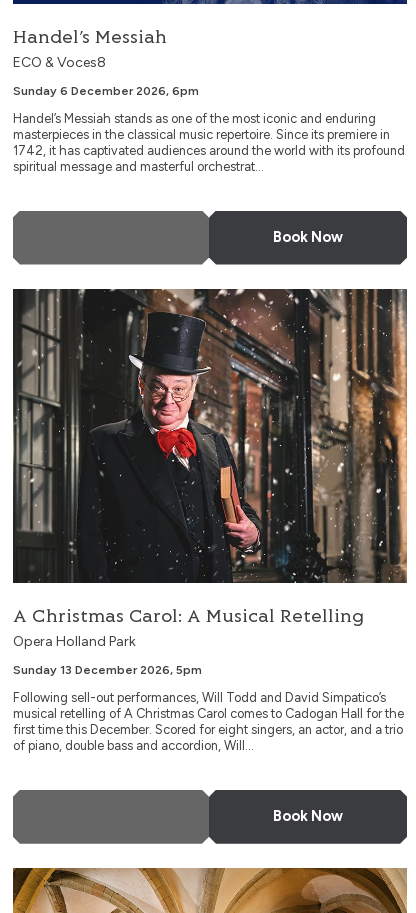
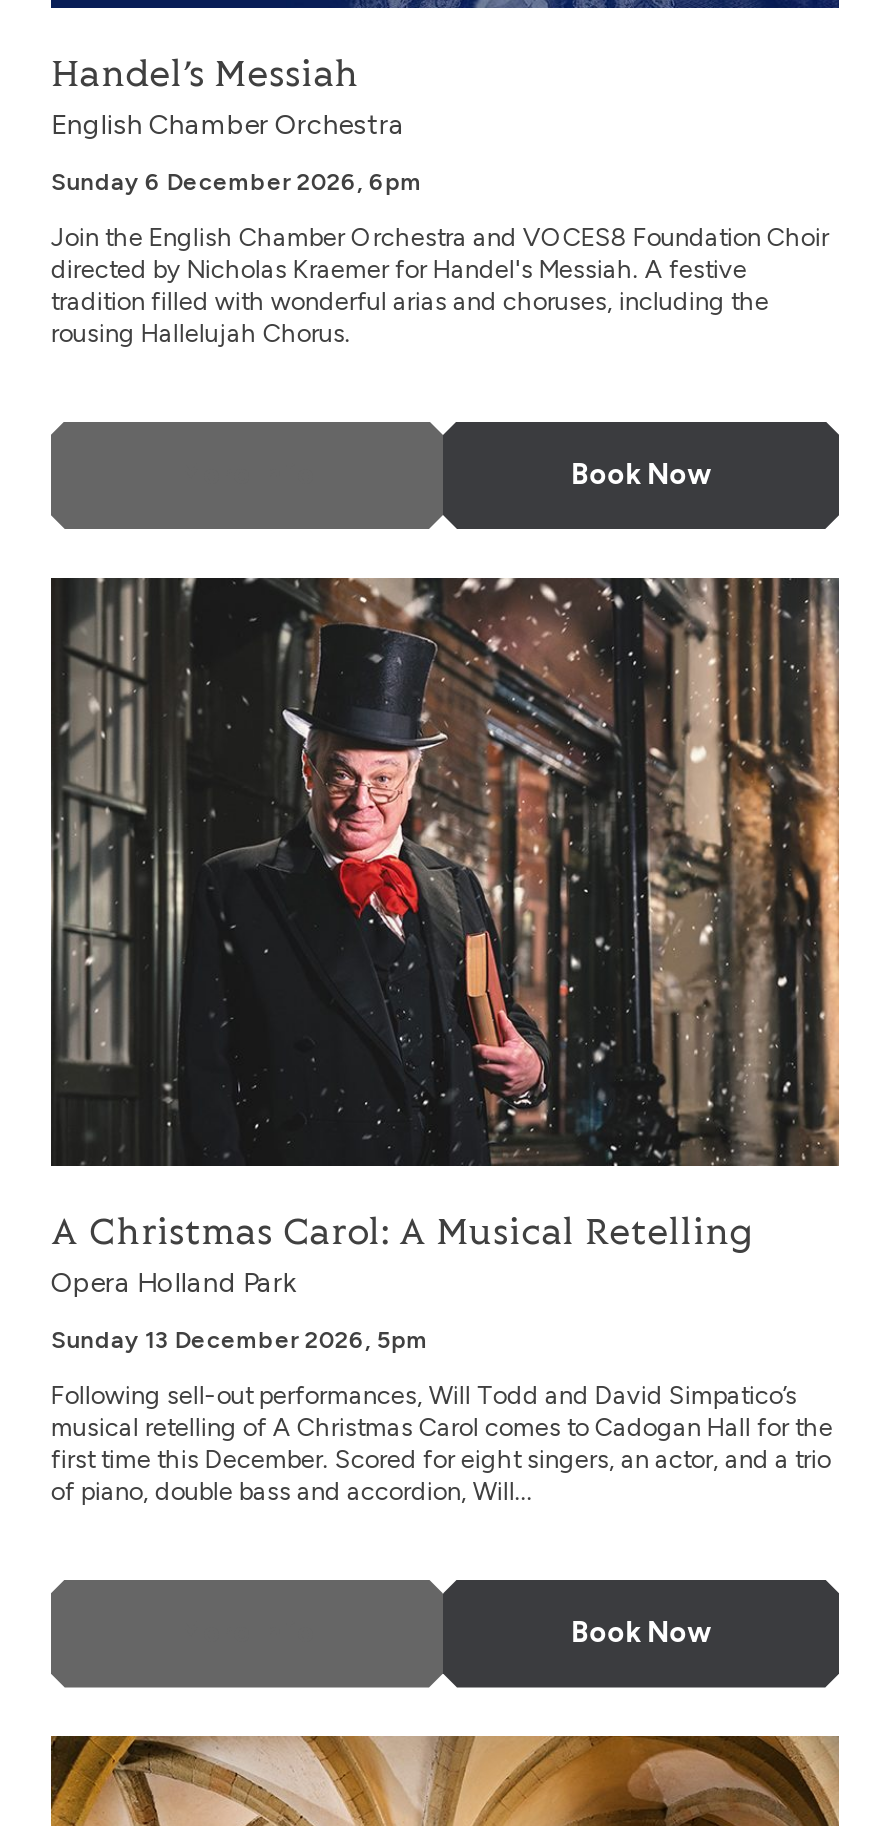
[13,53,106,70] ECO & Voces8 -> [51,107,405,141] English Chamber Orchestra
[13,110,405,173] Handel’s Messiah stands as one of the most iconic and enduring | masterpieces in the classical music repertoire. Since its premiere in | 1742, it has captivated audiences around the world with its profound | spiritual message and masterful orchestrat... -> [51,221,829,347] Join the English Chamber Orchestra and VOCES8 Foundation Choir | directed by Nicholas Kraemer for Handel's Messiah. A festive | tradition filled with wonderful arias and choruses, including the | rousing Hallelujah Chorus.

